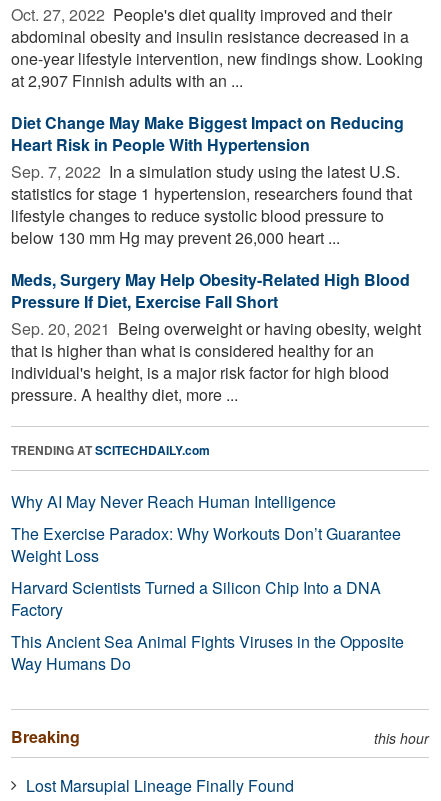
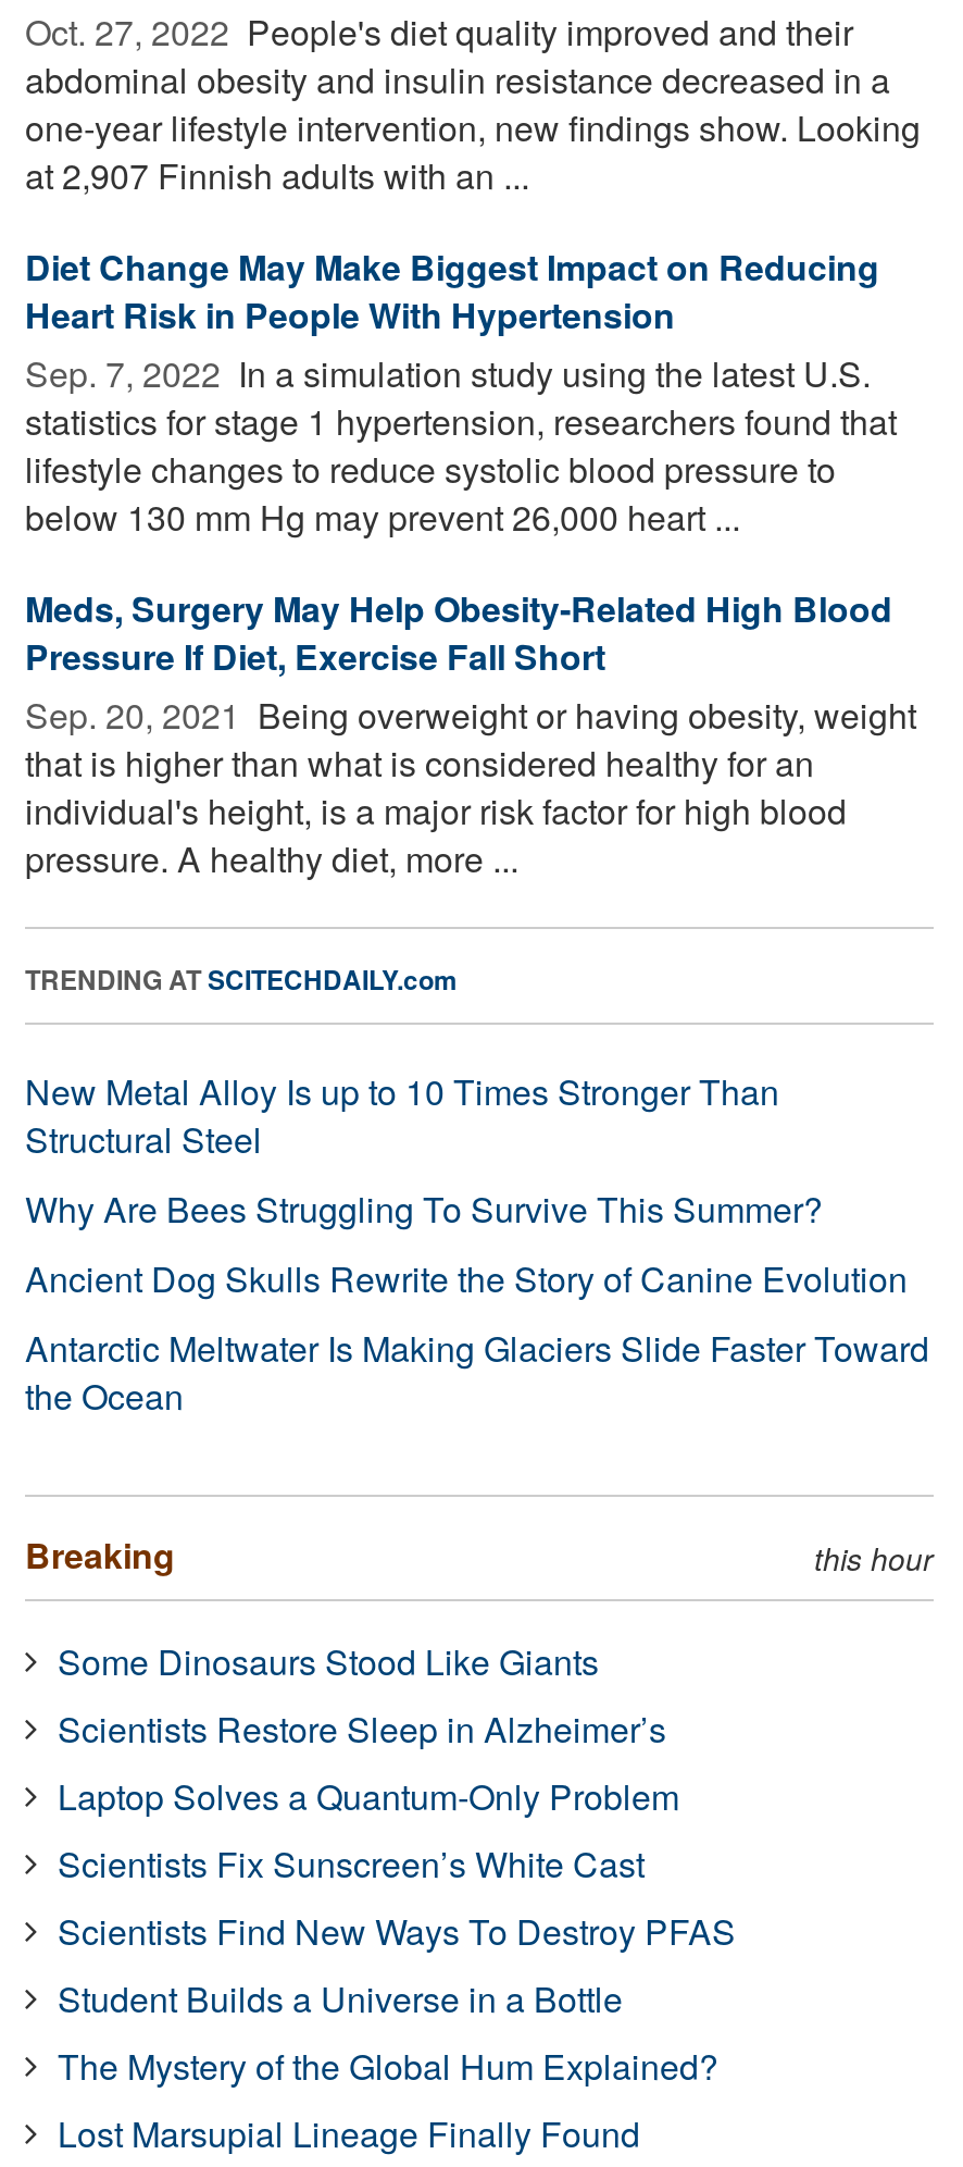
[11,490,404,675] Why AI May Never Reach Human Intelligence | The Exercise Paradox: Why Workouts Don’t Guarantee | Weight Loss | Harvard Scientists Turned a Silicon Chip Into a DNA | Factory | This Ancient Sea Animal Fights Viruses in the Opposite | Way Humans Do -> [25,1066,929,1420] New Metal Alloy Is up to 10 Times Stronger Than | Structural Steel | Why Are Bees Struggling To Survive This Summer? | Ancient Dog Skulls Rewrite the Story of Canine Evolution | Antarctic Meltwater Is Making Glaciers Slide Faster Toward | the Ocean
moved [11,725,429,748] -> [25,1529,934,1579]: Breaking | this hour
none -> [58,1636,736,2090] Some Dinosaurs Stood Like Giants | Scientists Restore Sleep in Alzheimer’s | Laptop Solves a Quantum-Only Problem | Scientists Fix Sunscreen’s White Cast | Scientists Find New Ways To Destroy PFAS | Student Builds a Universe in a Bottle | The Mystery of the Global Hum Explained?

